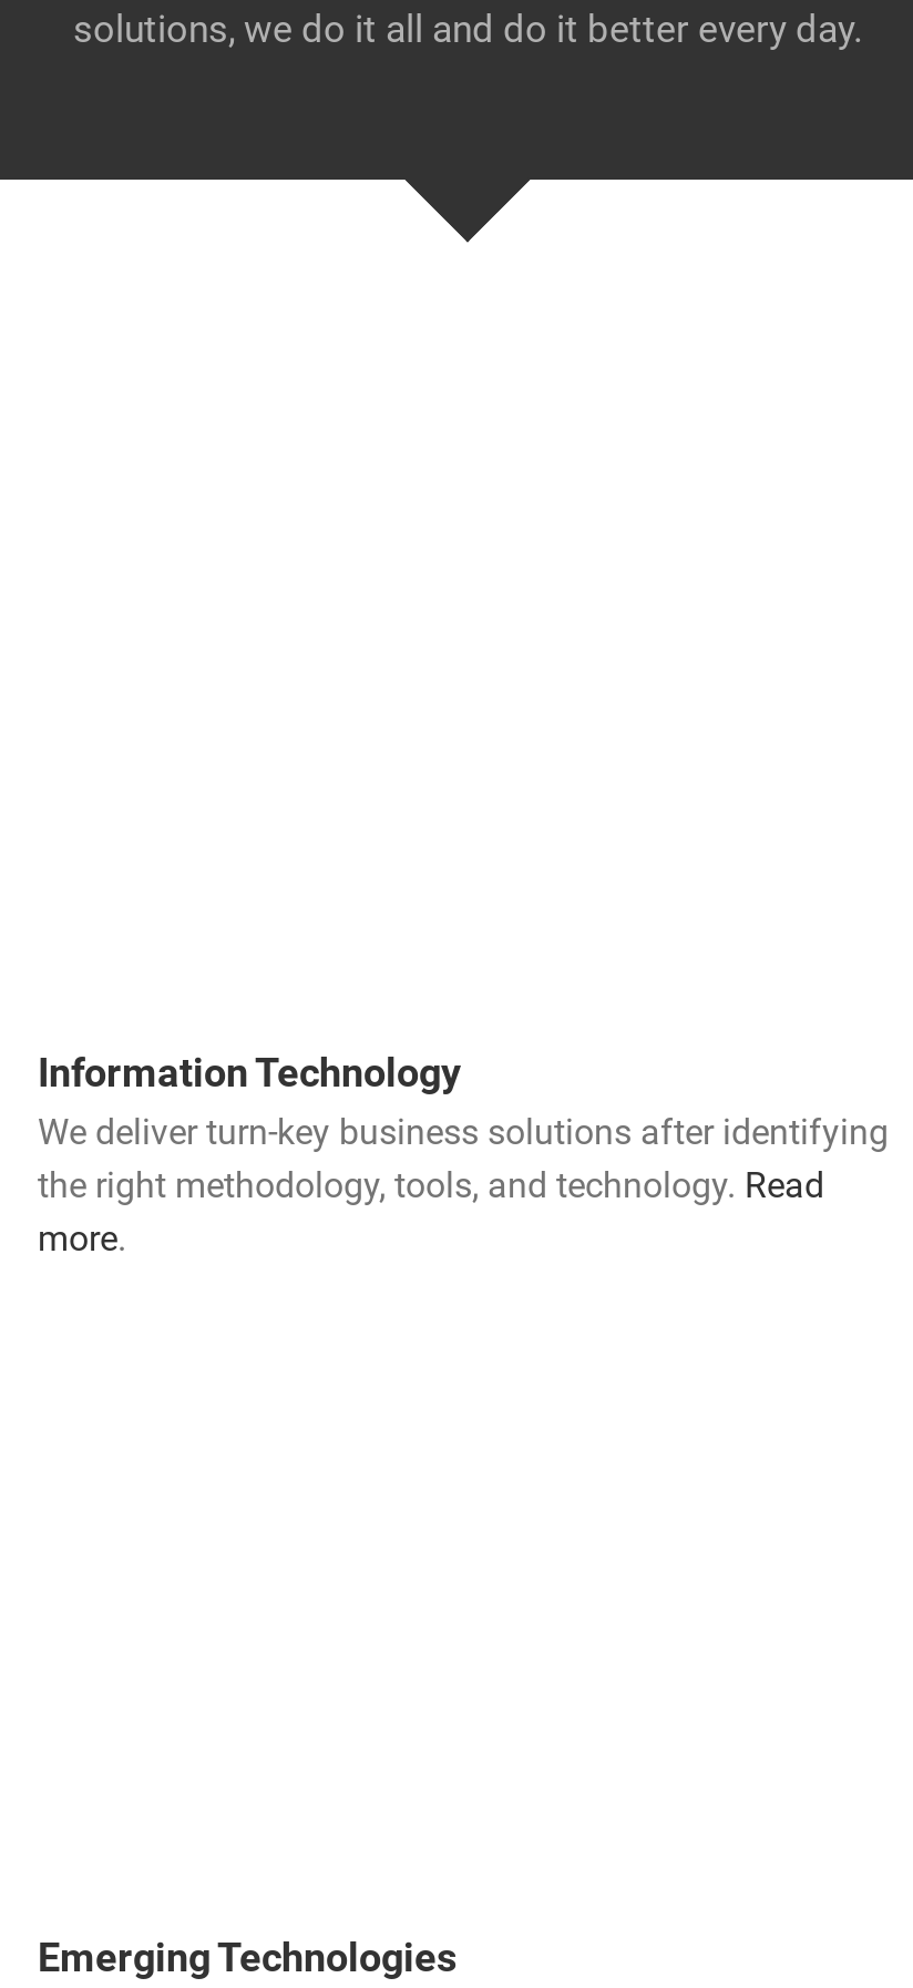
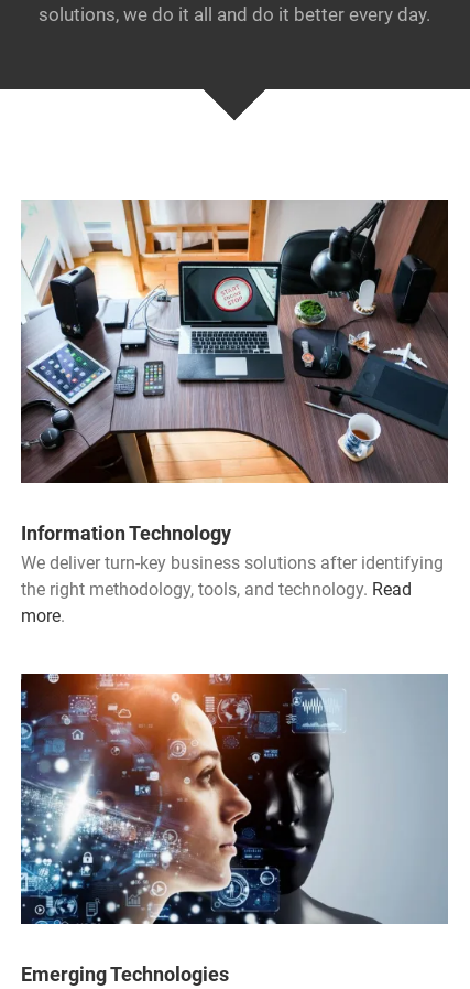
none -> [20,198,449,484] [image]
none -> [20,673,449,925] [image]

